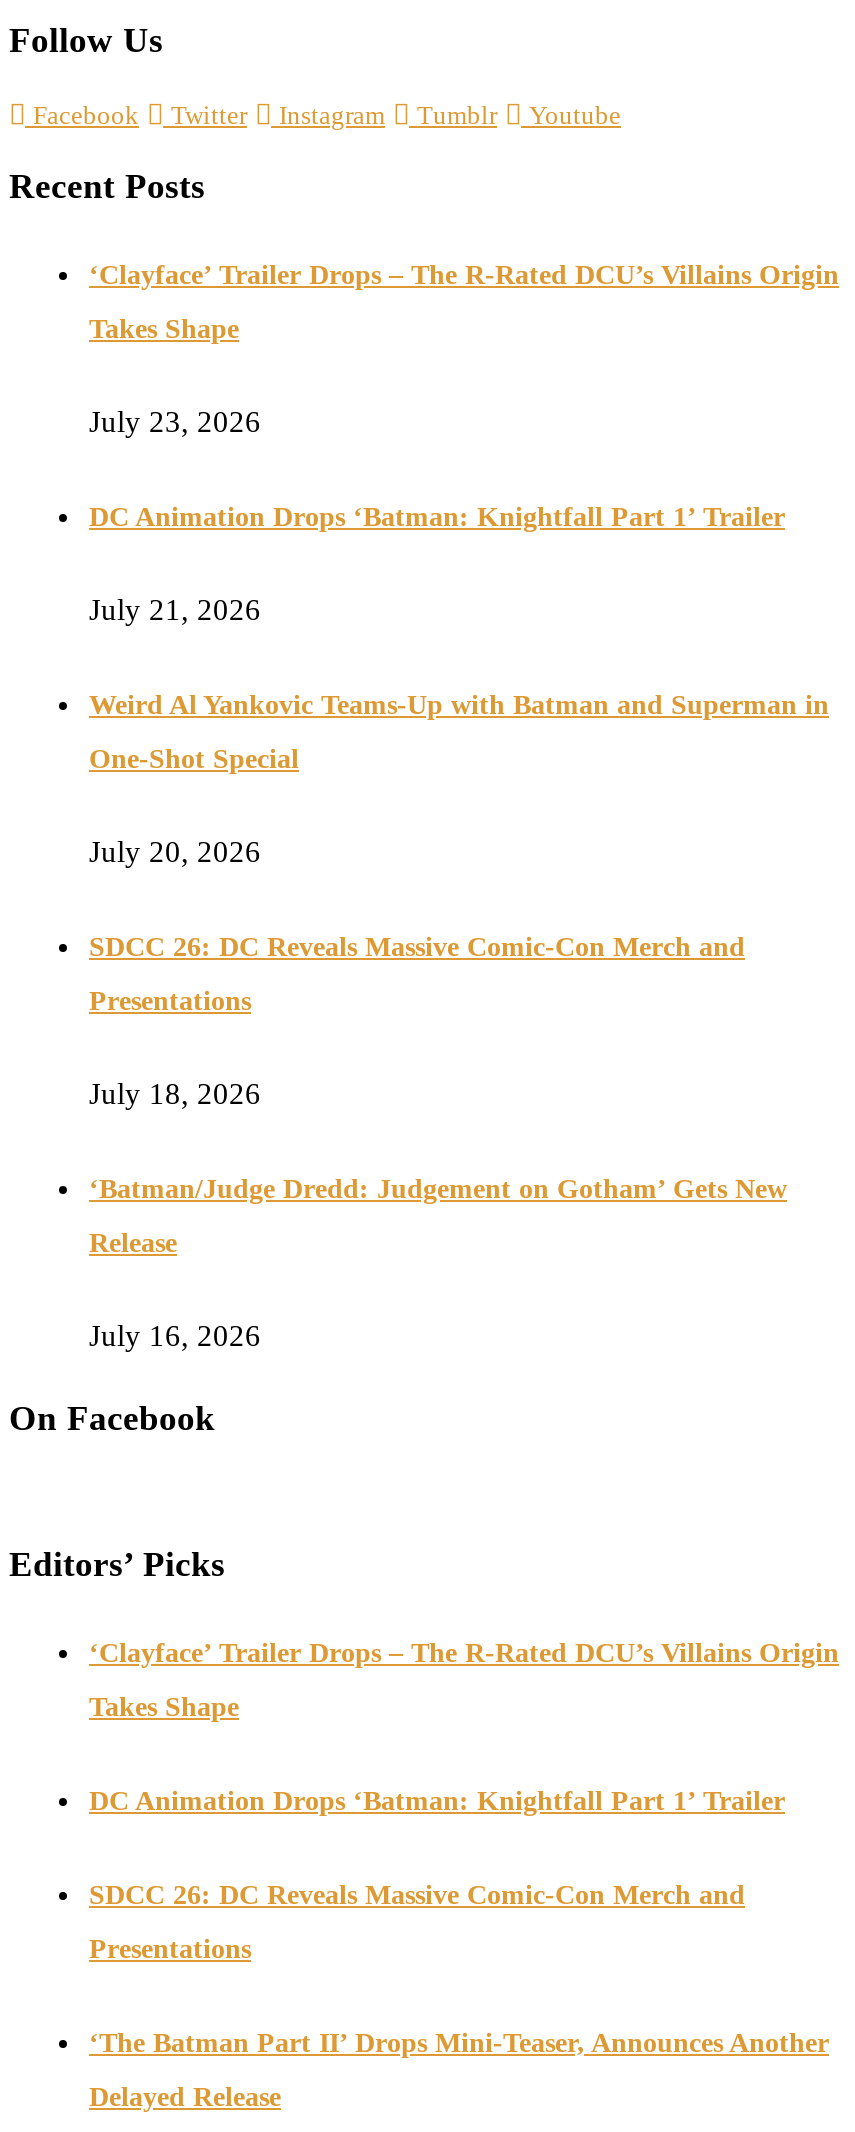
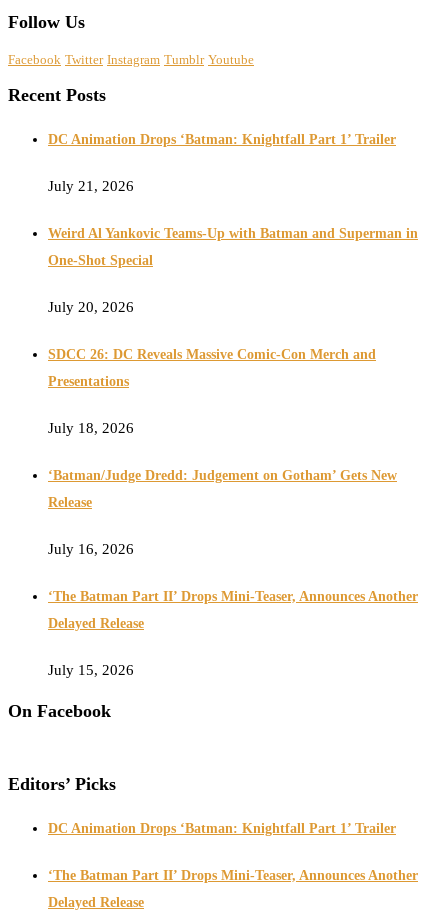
[89,260,839,438] ‘Clayface’ Trailer Drops – The R-Rated DCU’s Villains Origin | Takes Shape | July 23, 2026 -> none
none -> [48,589,418,677] ‘The Batman Part II’ Drops Mini-Teaser, Announces Another | Delayed Release | July 15, 2026
[89,1638,839,1722] ‘Clayface’ Trailer Drops – The R-Rated DCU’s Villains Origin | Takes Shape -> none
[89,1880,745,1964] SDCC 26: DC Reveals Massive Comic-Con Merch and | Presentations -> none

